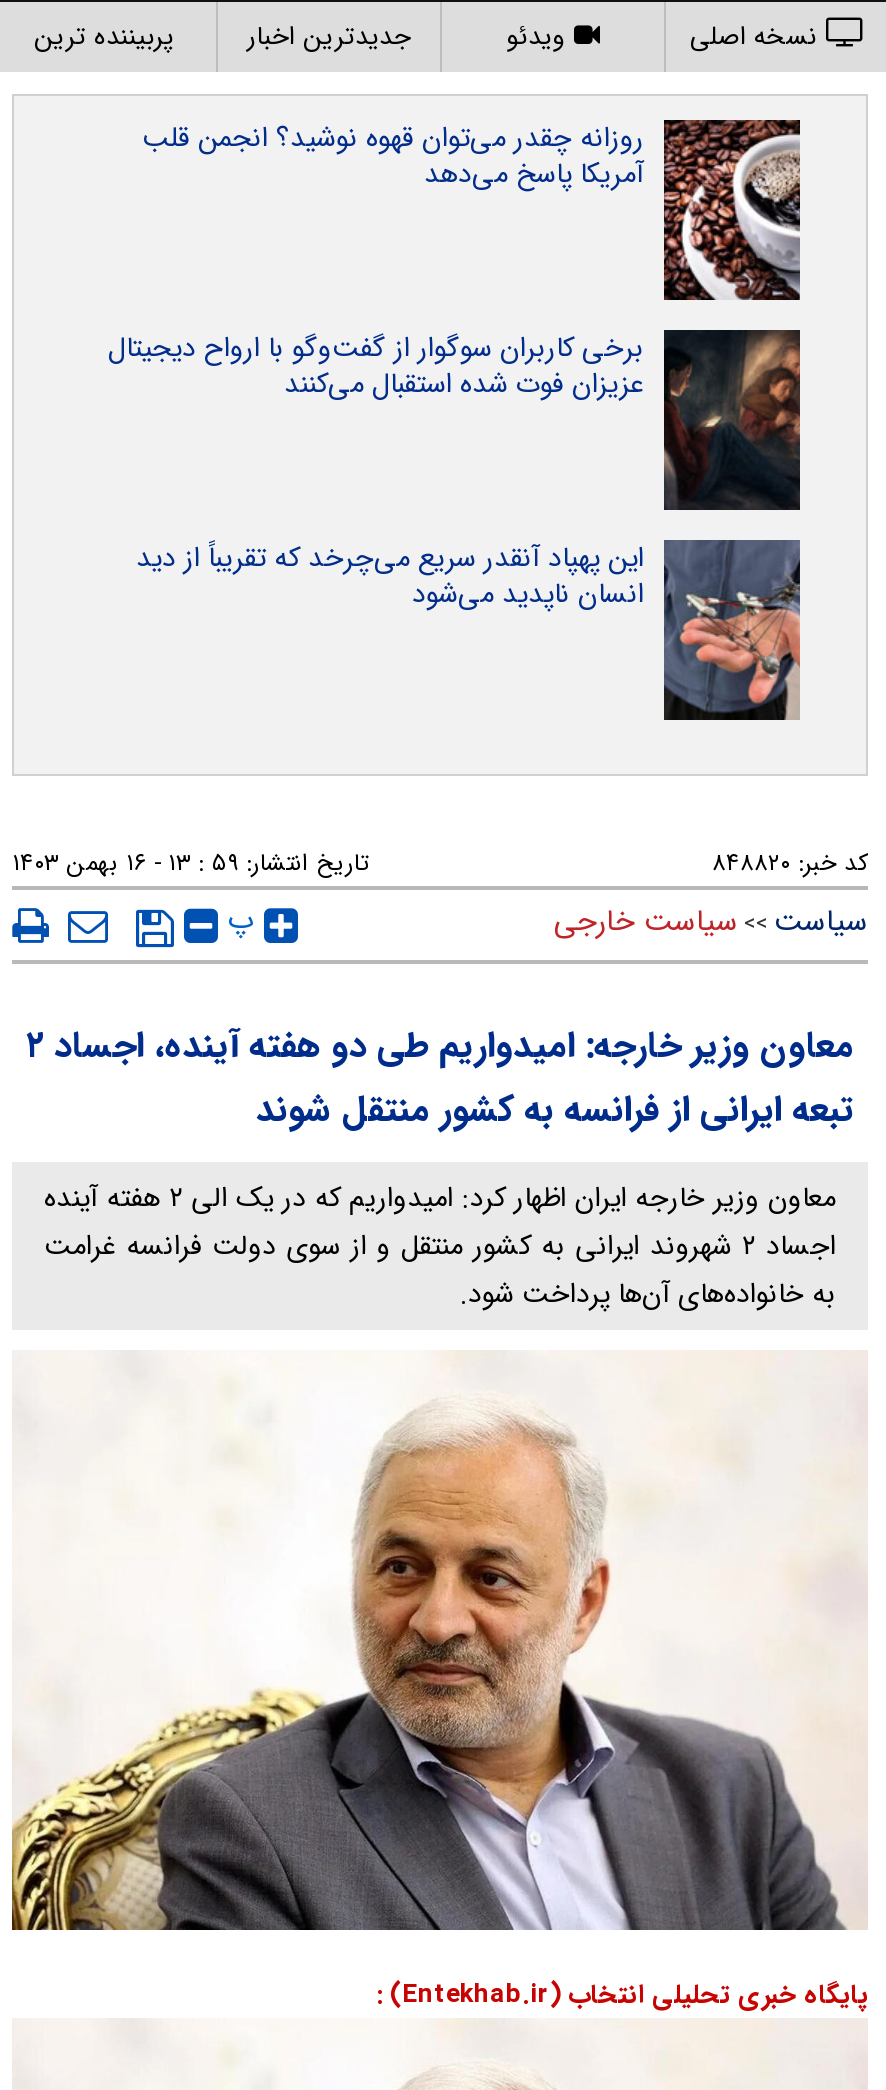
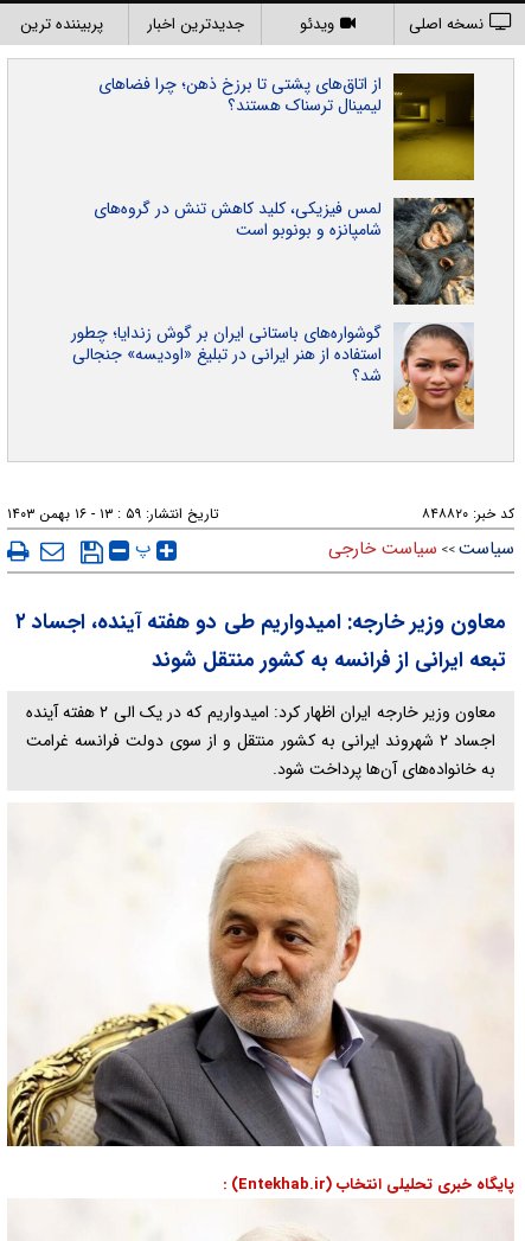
[142,116,802,302] [image] | روزانه چقدر می‌توان قهوه نوشید؟ انجمن قلب | آمریکا پاسخ می‌دهد -> [98,71,475,181] [image] | از اتاق‌های پشتی تا برزخ ذهن؛ چرا فضاهای | لیمینال ترسناک هستند؟
[108,326,802,512] [image] | برخی کاربران سوگوار از گفت‌وگو با ارواح دیجیتال | عزیزان فوت شده استقبال می‌کنند -> [94,196,475,306] [image] | لمس فیزیکی، کلید کاهش تنش در گروه‌های | شامپانزه و بونوبو است
[136,536,802,722] [image] | این پهپاد آنقدر سریع می‌چرخد که تقریباً از دید | انسان ناپدید می‌شود -> [71,320,474,430] [image] | گوشواره‌های باستانی ایران بر گوش زندایا؛ چطور | استفاده از هنر ایرانی در تبلیغ «اودیسه» جنجالی | شد؟

